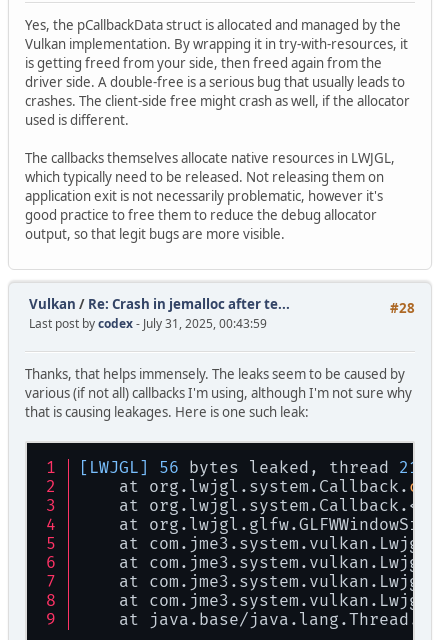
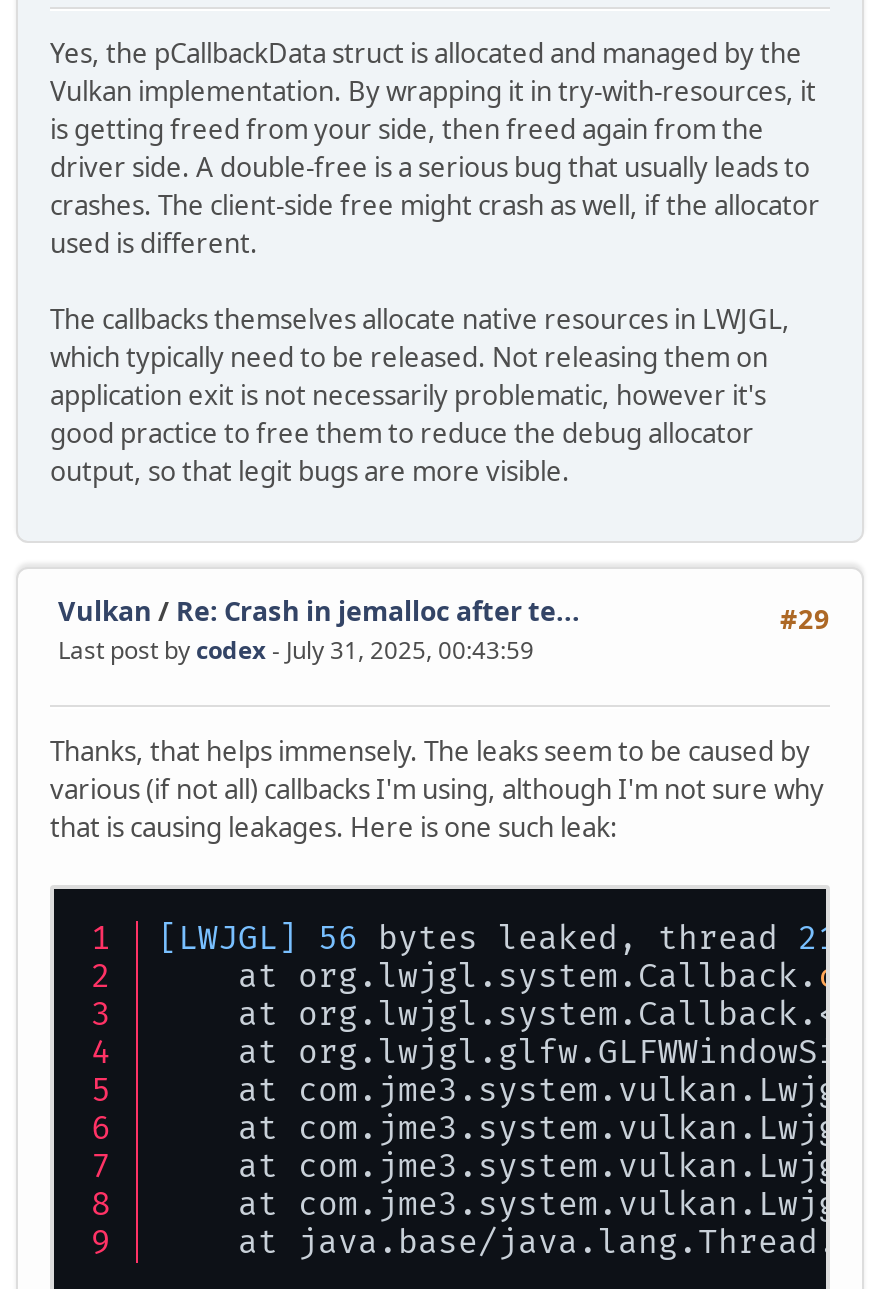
[390,299,415,317] #28 -> [780,602,830,638] #29

